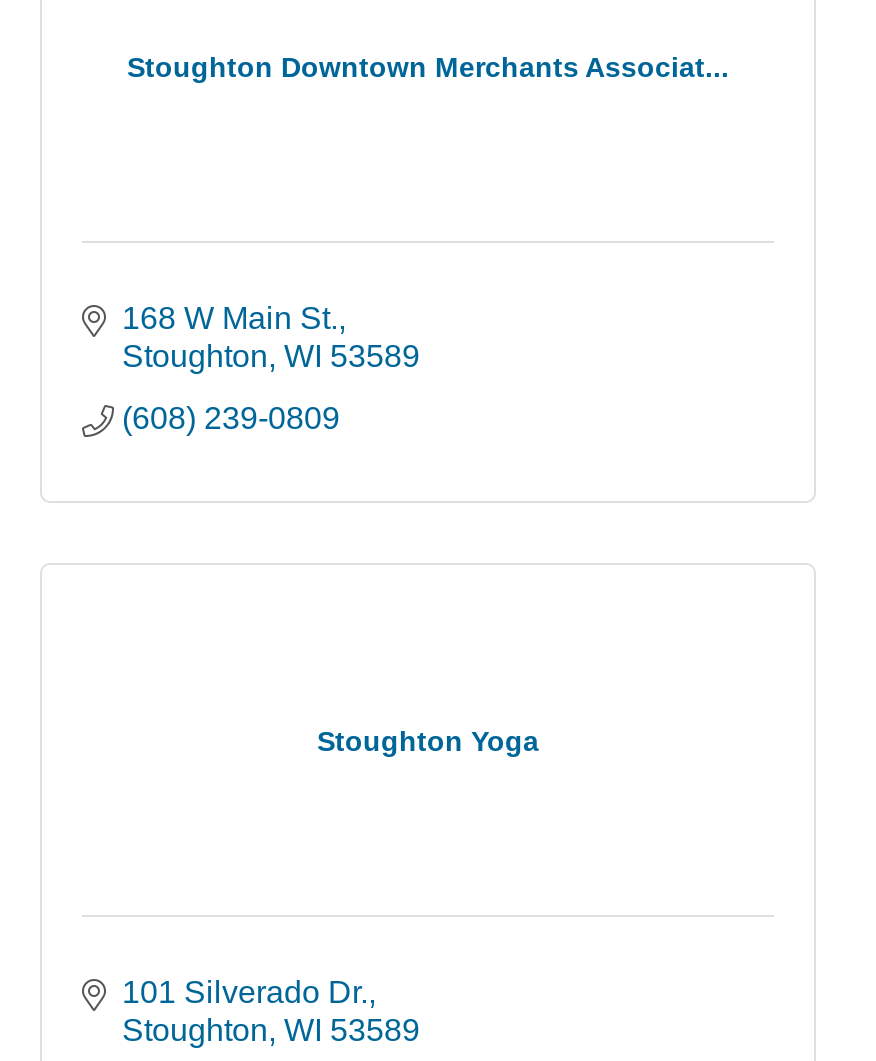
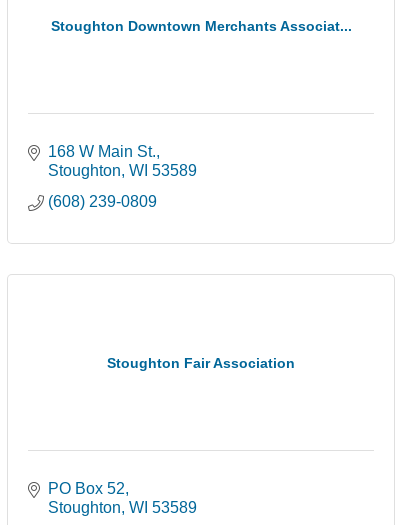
[317,724,539,756] Stoughton Yoga -> [107,354,295,370] Stoughton Fair Association
[122,975,368,1009] 101 Silverado Dr. -> [48,480,125,497] PO Box 52

